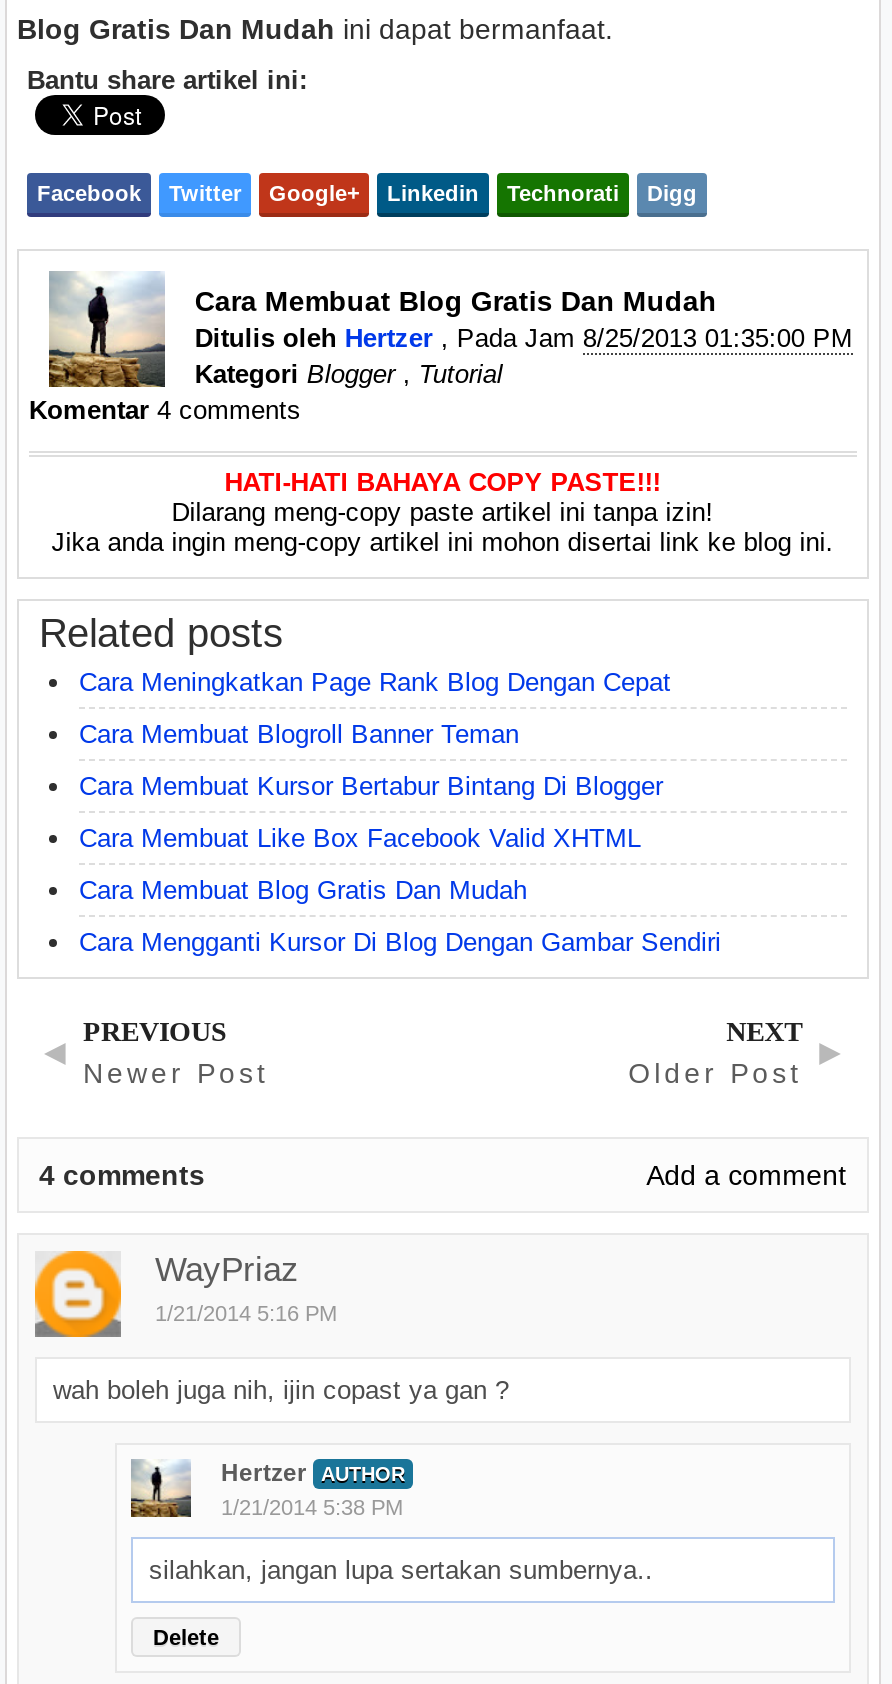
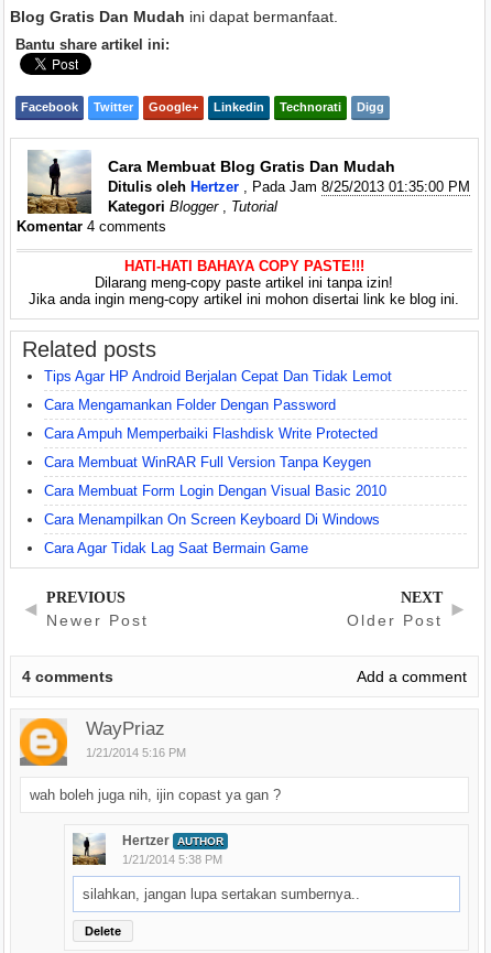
[79,667,721,957] Cara Meningkatkan Page Rank Blog Dengan Cepat | Cara Membuat Blogroll Banner Teman | Cara Membuat Kursor Bertabur Bintang Di Blogger | Cara Membuat Like Box Facebook Valid XHTML | Cara Membuat Blog Gratis Dan Mudah | Cara Mengganti Kursor Di Blog Dengan Gambar Sendiri -> [44,368,392,556] Tips Agar HP Android Berjalan Cepat Dan Tidak Lemot | Cara Mengamankan Folder Dengan Password | Cara Ampuh Memperbaiki Flashdisk Write Protected | Cara Membuat WinRAR Full Version Tanpa Keygen | Cara Membuat Form Login Dengan Visual Basic 2010 | Cara Menampilkan On Screen Keyboard Di Windows | Cara Agar Tidak Lag Saat Bermain Game

